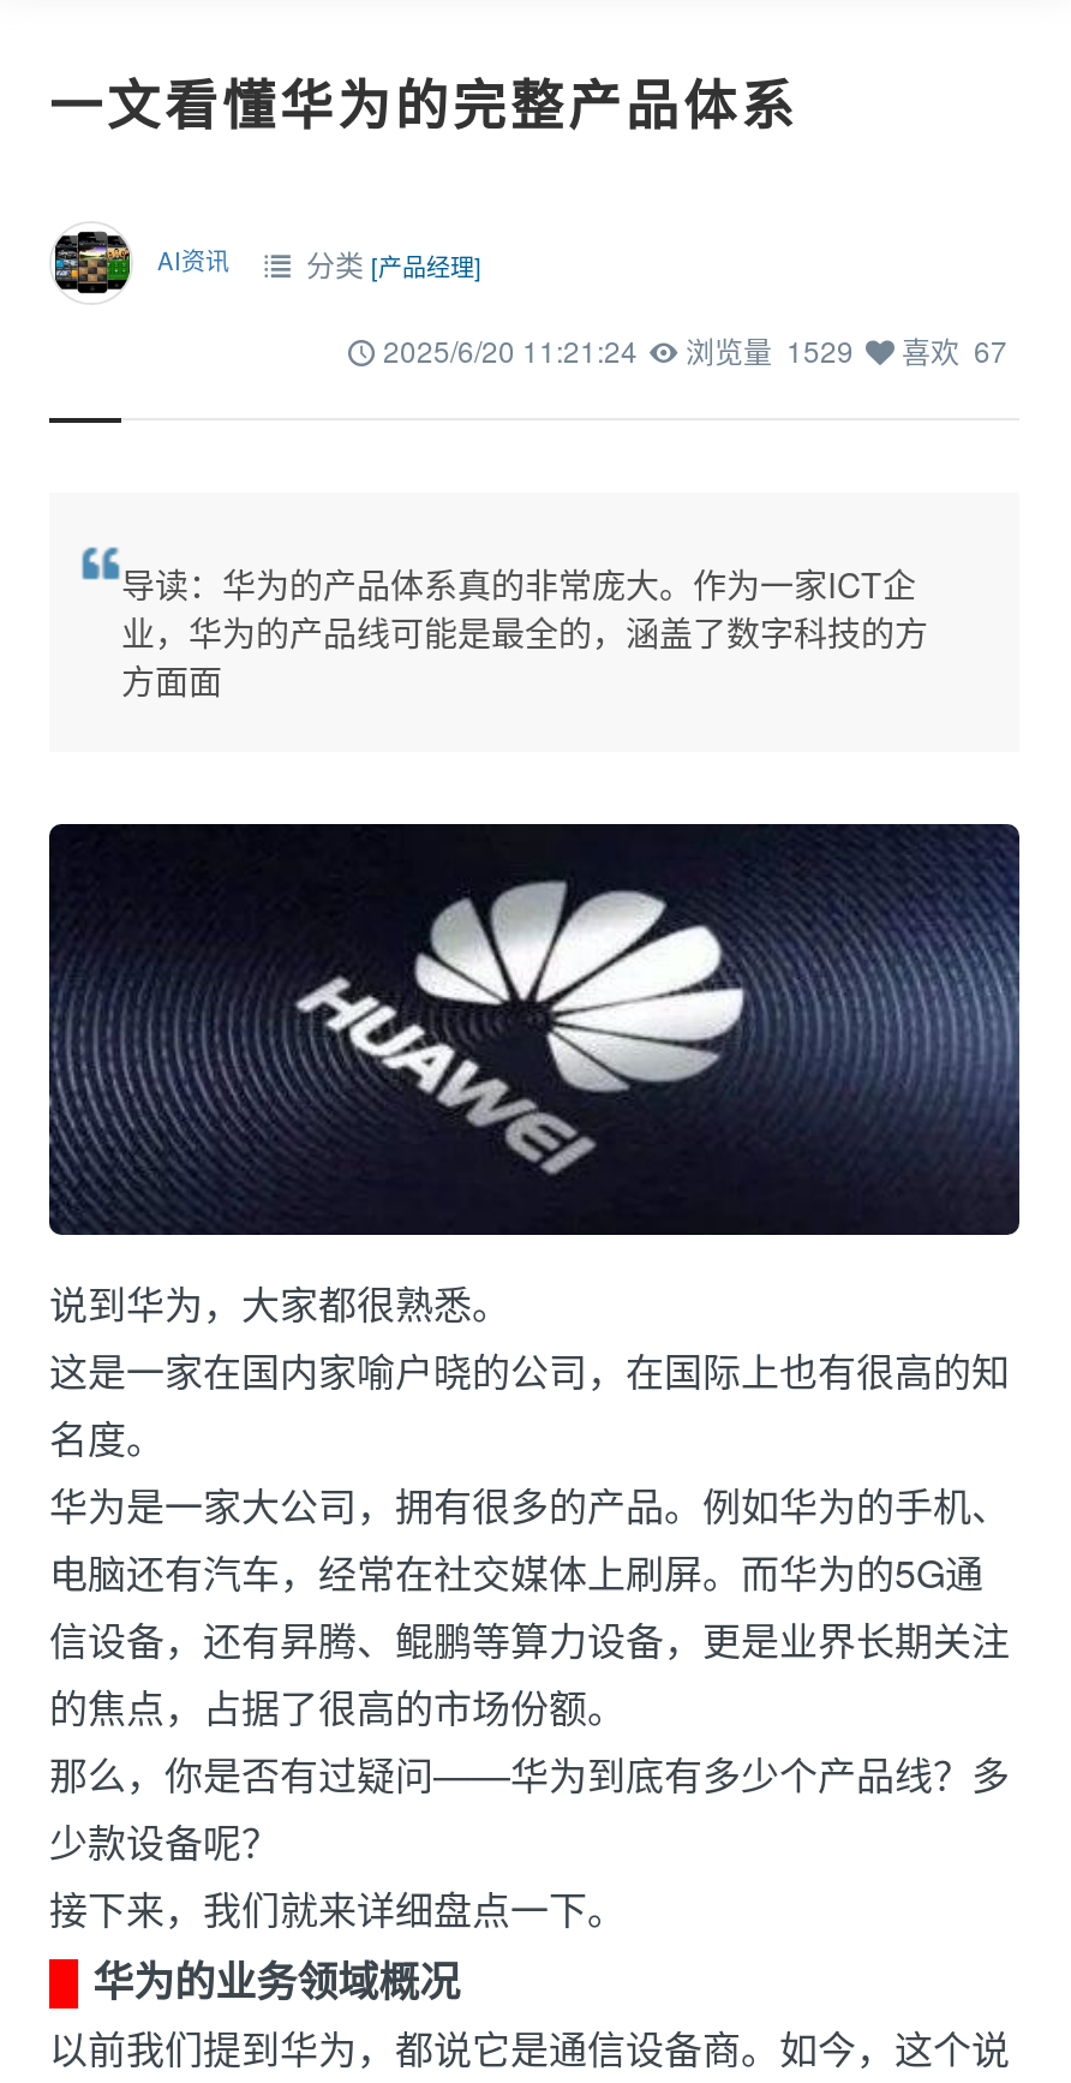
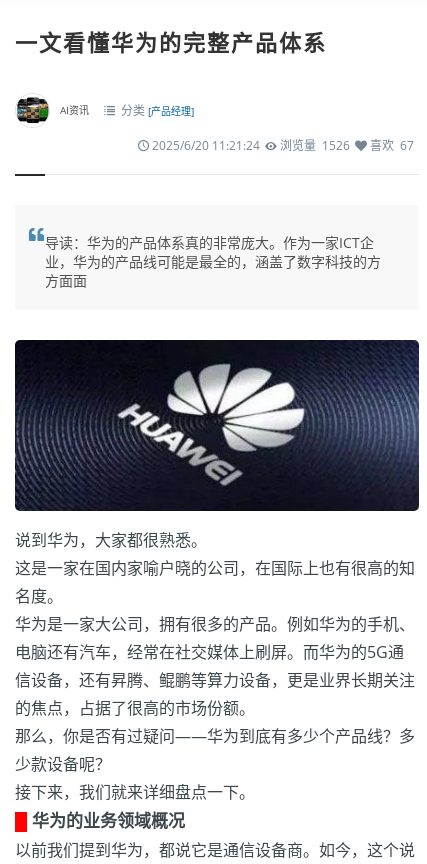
[376,329,1007,370] 2025/6/20 11:21:24 浏览量 1529 喜欢 67 -> [149,137,414,154] 2025/6/20 11:21:24 浏览量 1526 喜欢 67

